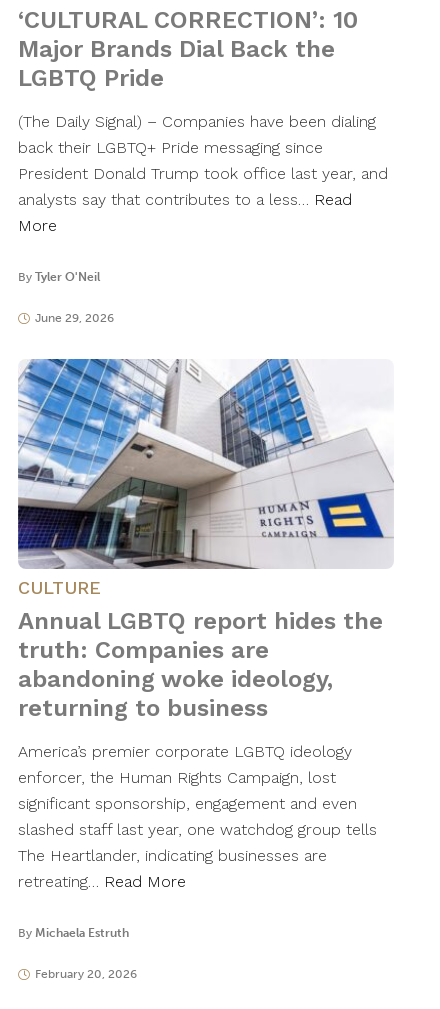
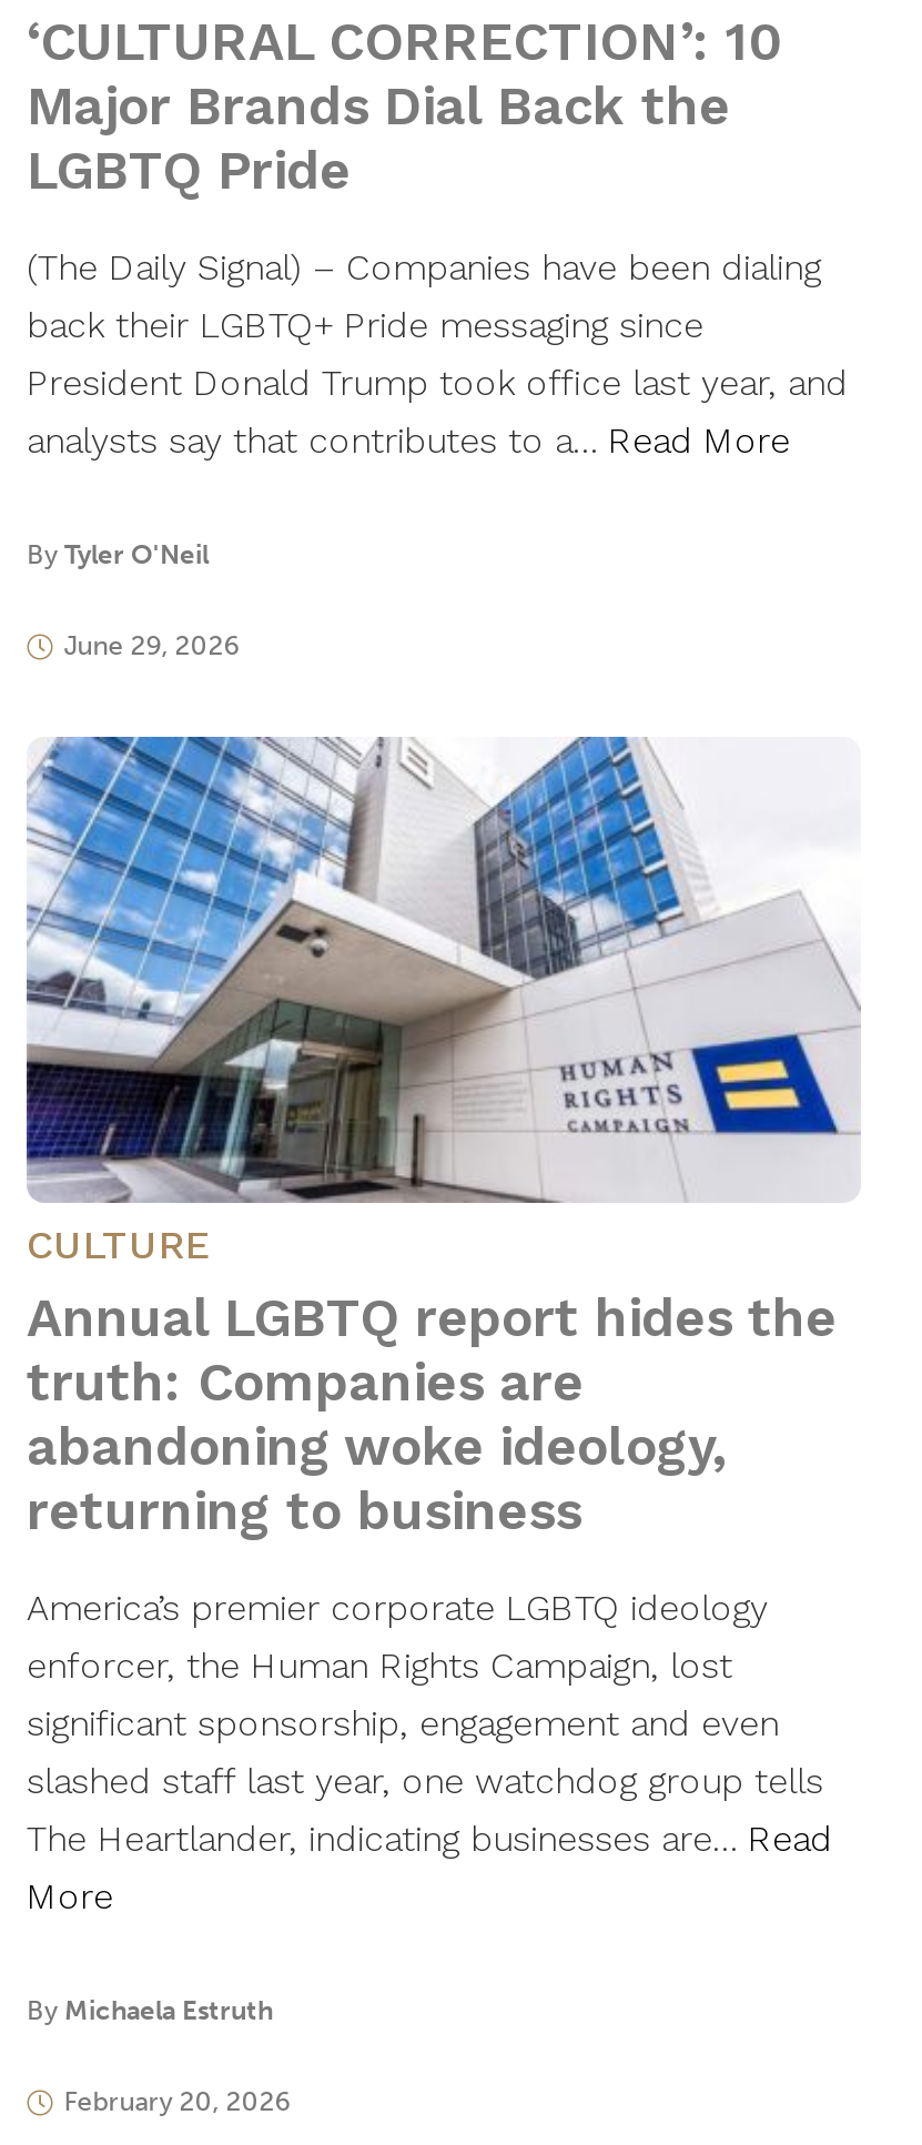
[18,190,352,235] analysts say that contributes to a less… Read | More -> [27,419,790,462] analysts say that contributes to a… Read More
[18,846,327,891] The Heartlander, indicating businesses are | retreating… Read More -> [27,1818,832,1918] The Heartlander, indicating businesses are… Read | More

